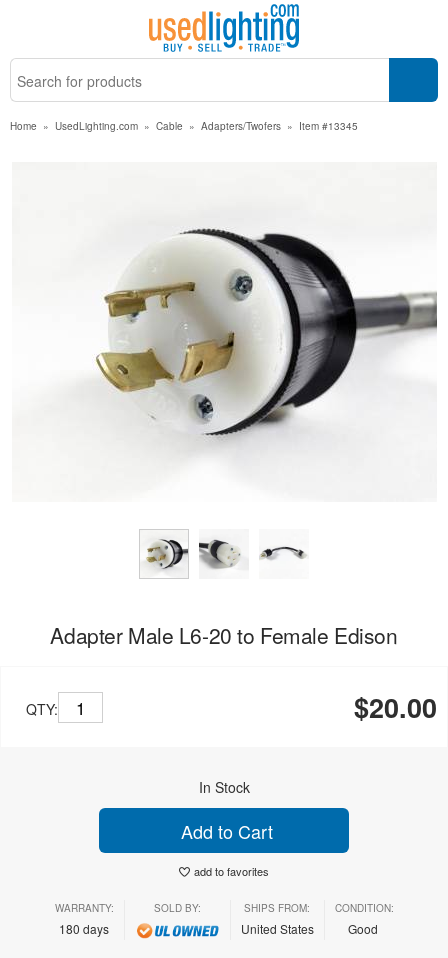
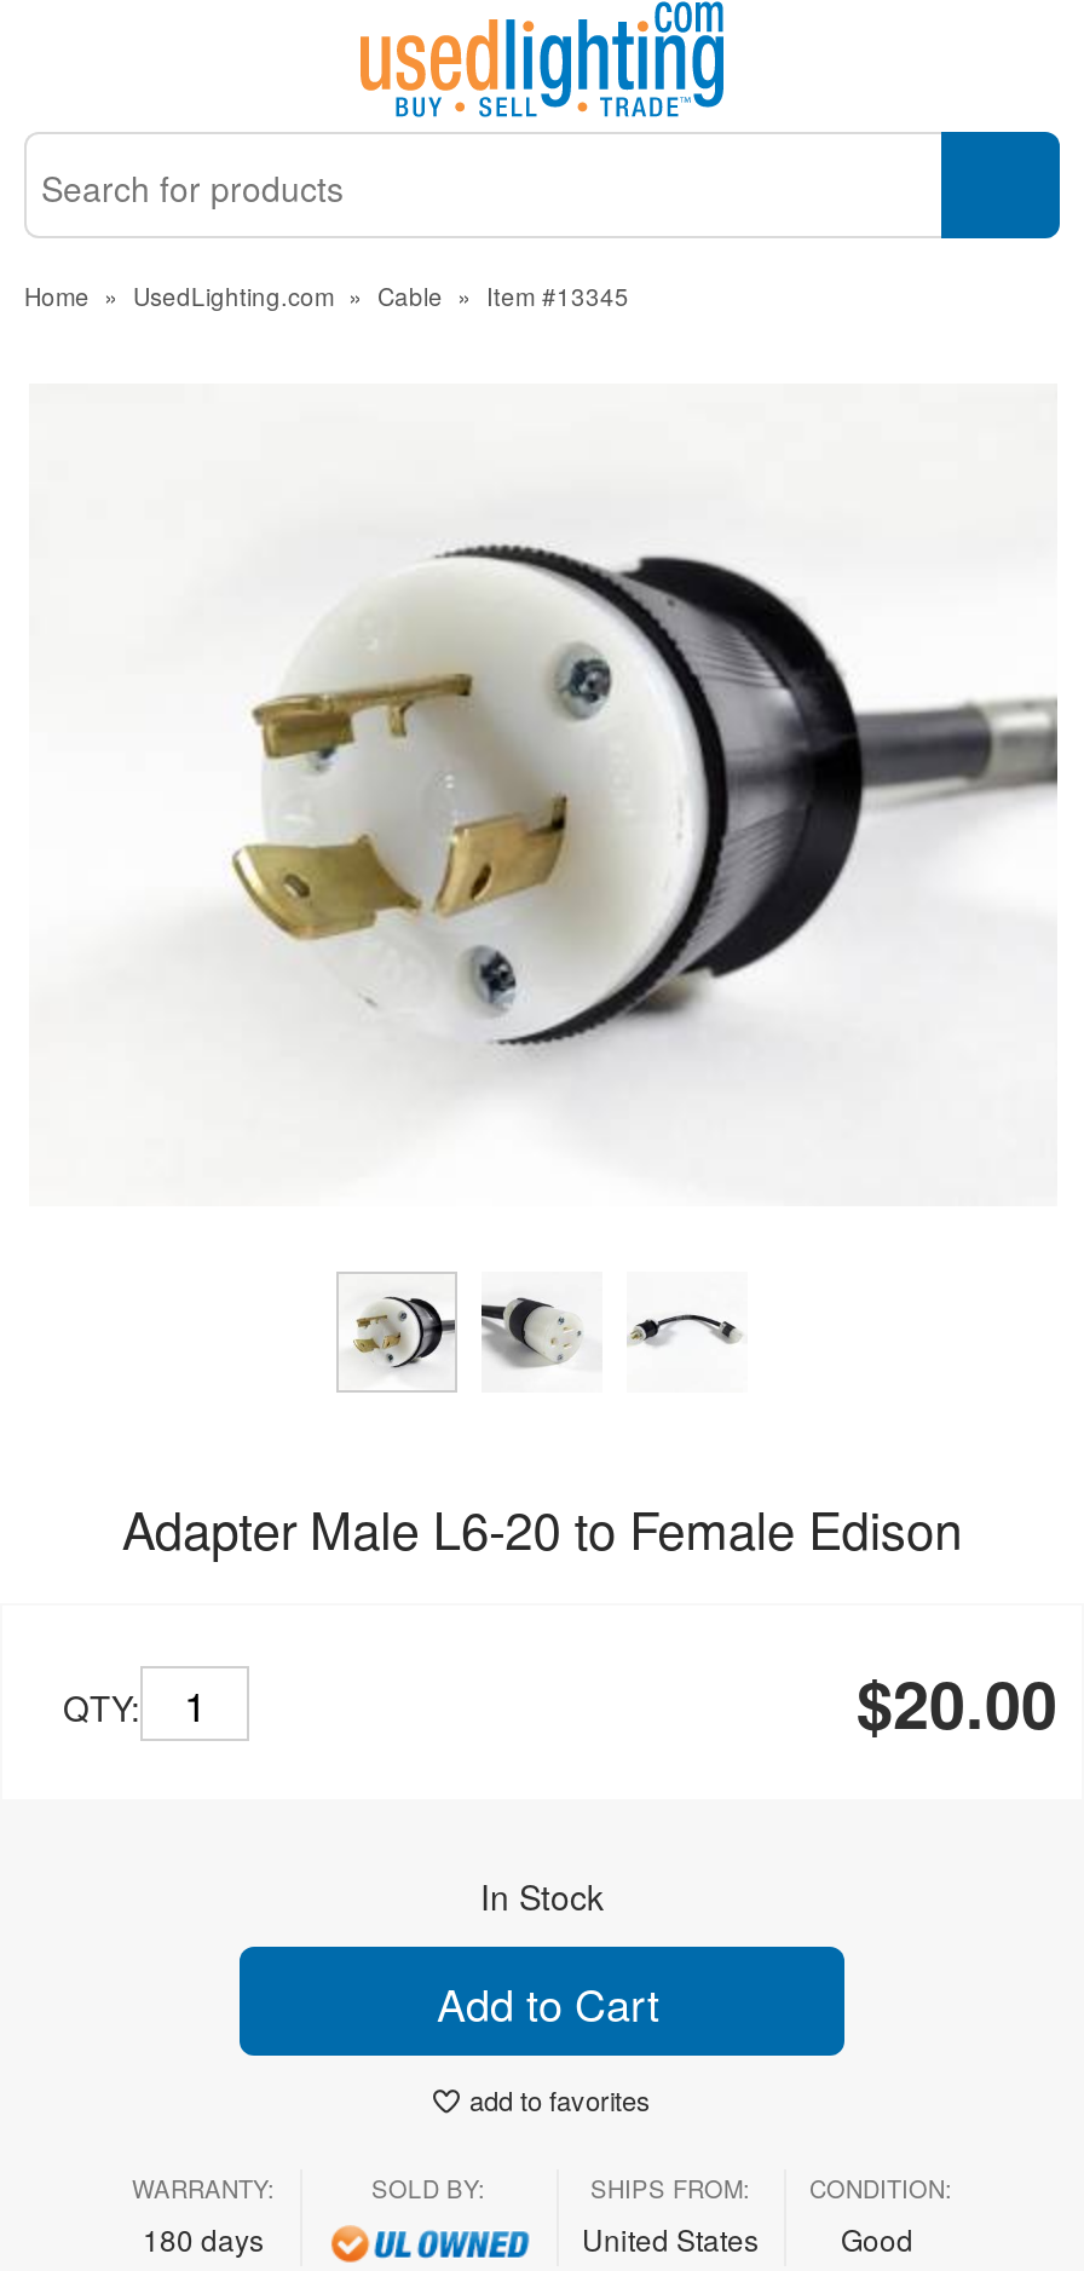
[10,119,358,133] Home » UsedLighting.com » Cable » Adapters/Twofers » Item #13345 -> [24,279,629,313] Home » UsedLighting.com » Cable » Item #13345

